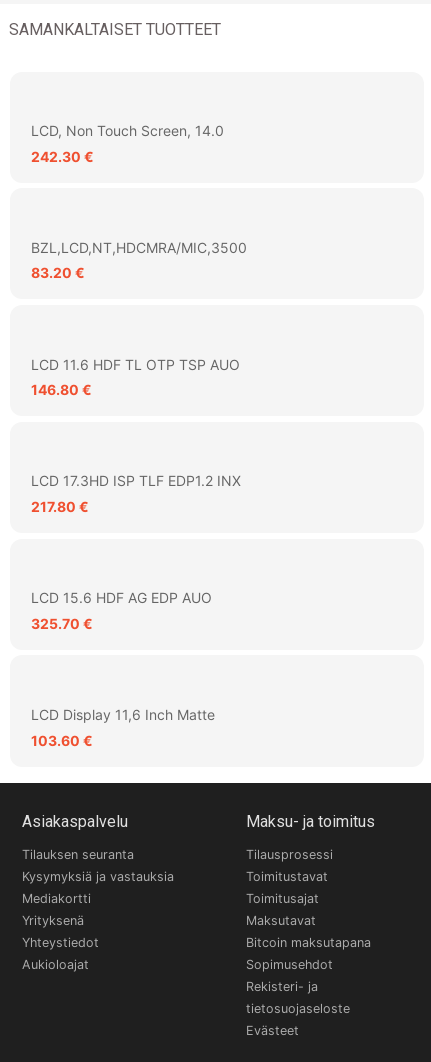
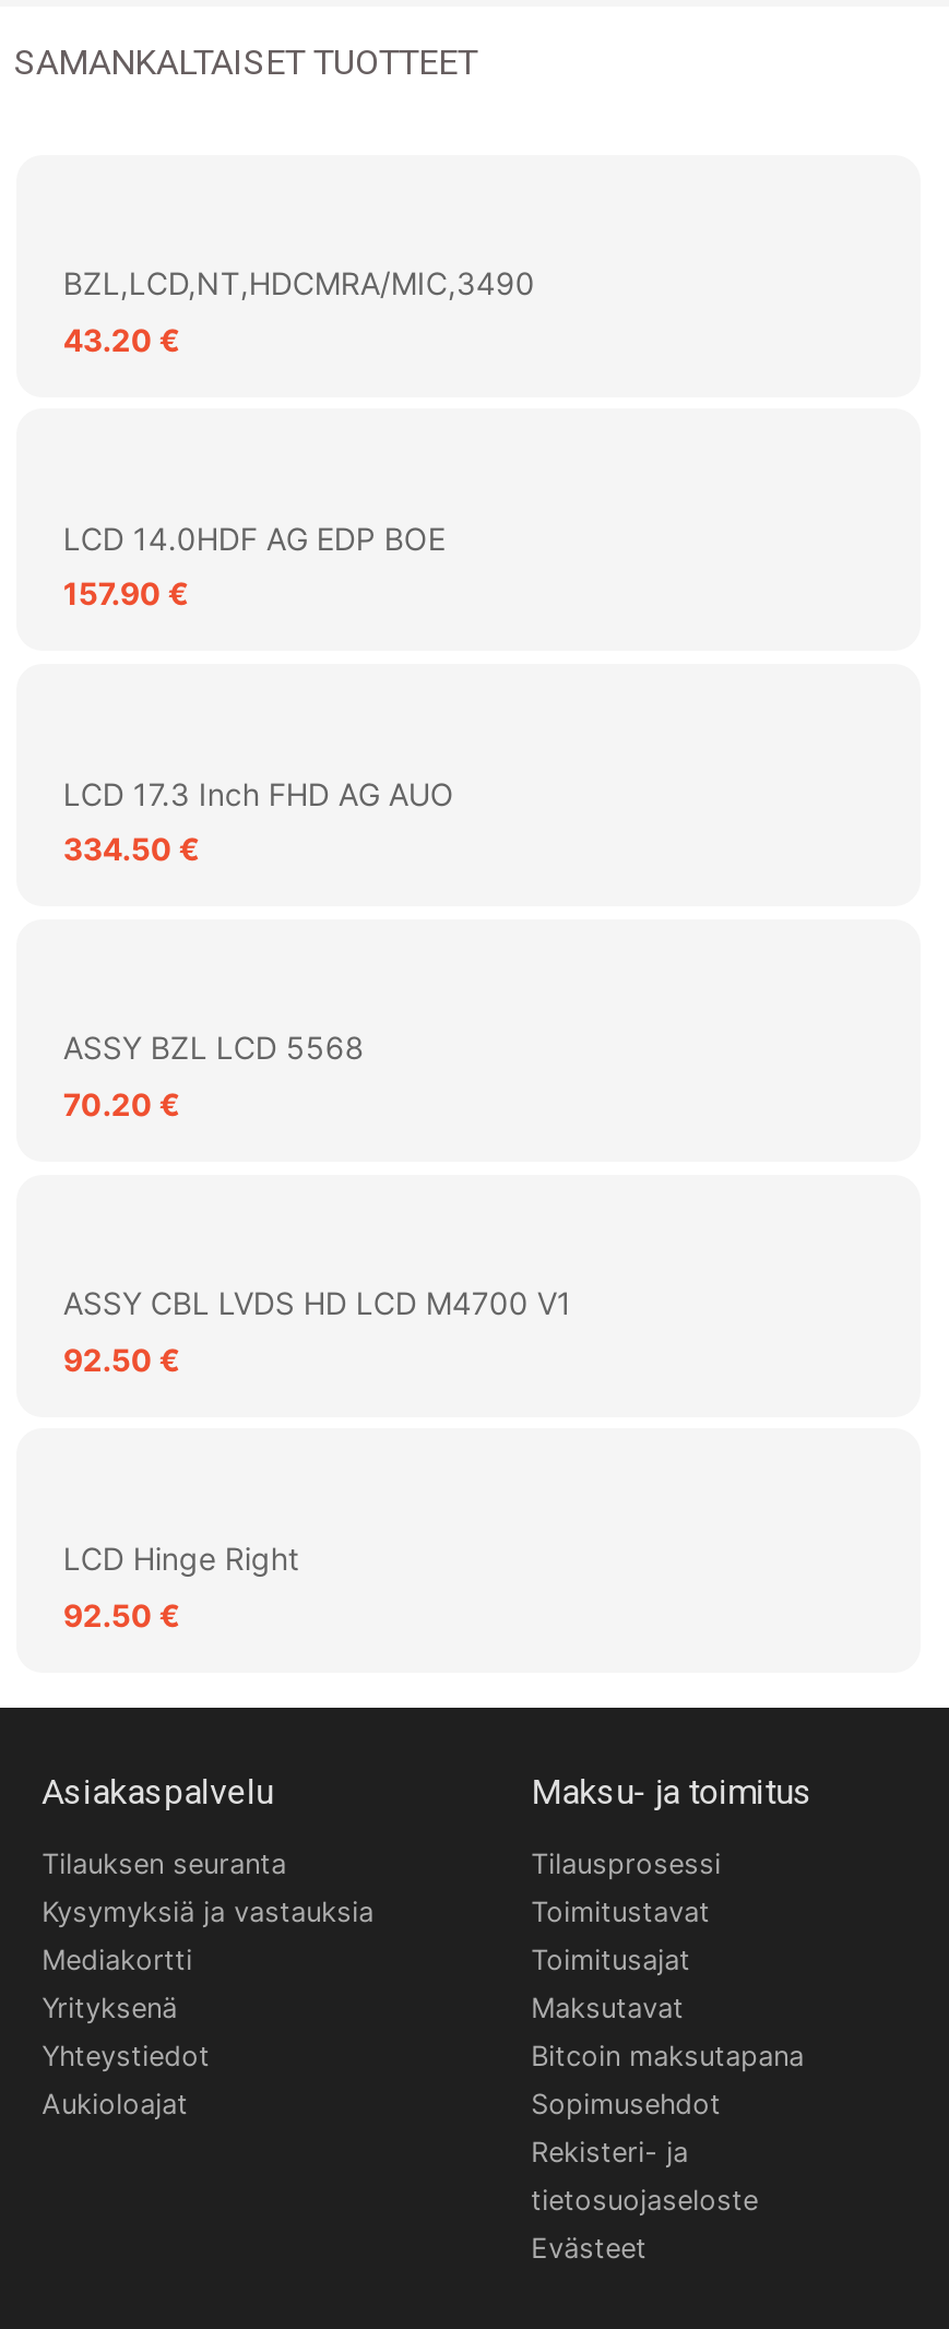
[31,122,224,139] LCD, Non Touch Screen, 14.0 -> [63,264,535,302] BZL,LCD,NT,HDCMRA/MIC,3490
[31,148,94,165] 242.30 € -> [63,320,181,357] 43.20 €
[31,239,247,256] BZL,LCD,NT,HDCMRA/MIC,3500 -> [63,520,445,557] LCD 14.0HDF AG EDP BOE
[31,264,85,281] 83.20 € -> [63,575,190,613] 157.90 €
[31,356,240,373] LCD 11.6 HDF TL OTP TSP AUO -> [63,775,454,812] LCD 17.3 Inch FHD AG AUO
[31,381,92,398] 146.80 € -> [63,830,201,868] 334.50 €
[31,472,241,489] LCD 17.3HD ISP TLF EDP1.2 INX -> [63,1030,365,1067] ASSY BZL LCD 5568
[31,498,89,515] 217.80 € -> [63,1085,181,1122] 70.20 €
[31,589,212,606] LCD 15.6 HDF AG EDP AUO -> [63,1284,572,1322] ASSY CBL LVDS HD LCD M4700 V1
[31,615,93,632] 325.70 € -> [63,1340,181,1378] 92.50 €
[31,706,215,723] LCD Display 11,6 Inch Matte -> [63,1540,299,1577] LCD Hinge Right
[31,732,93,749] 103.60 € -> [63,1595,181,1633] 92.50 €

